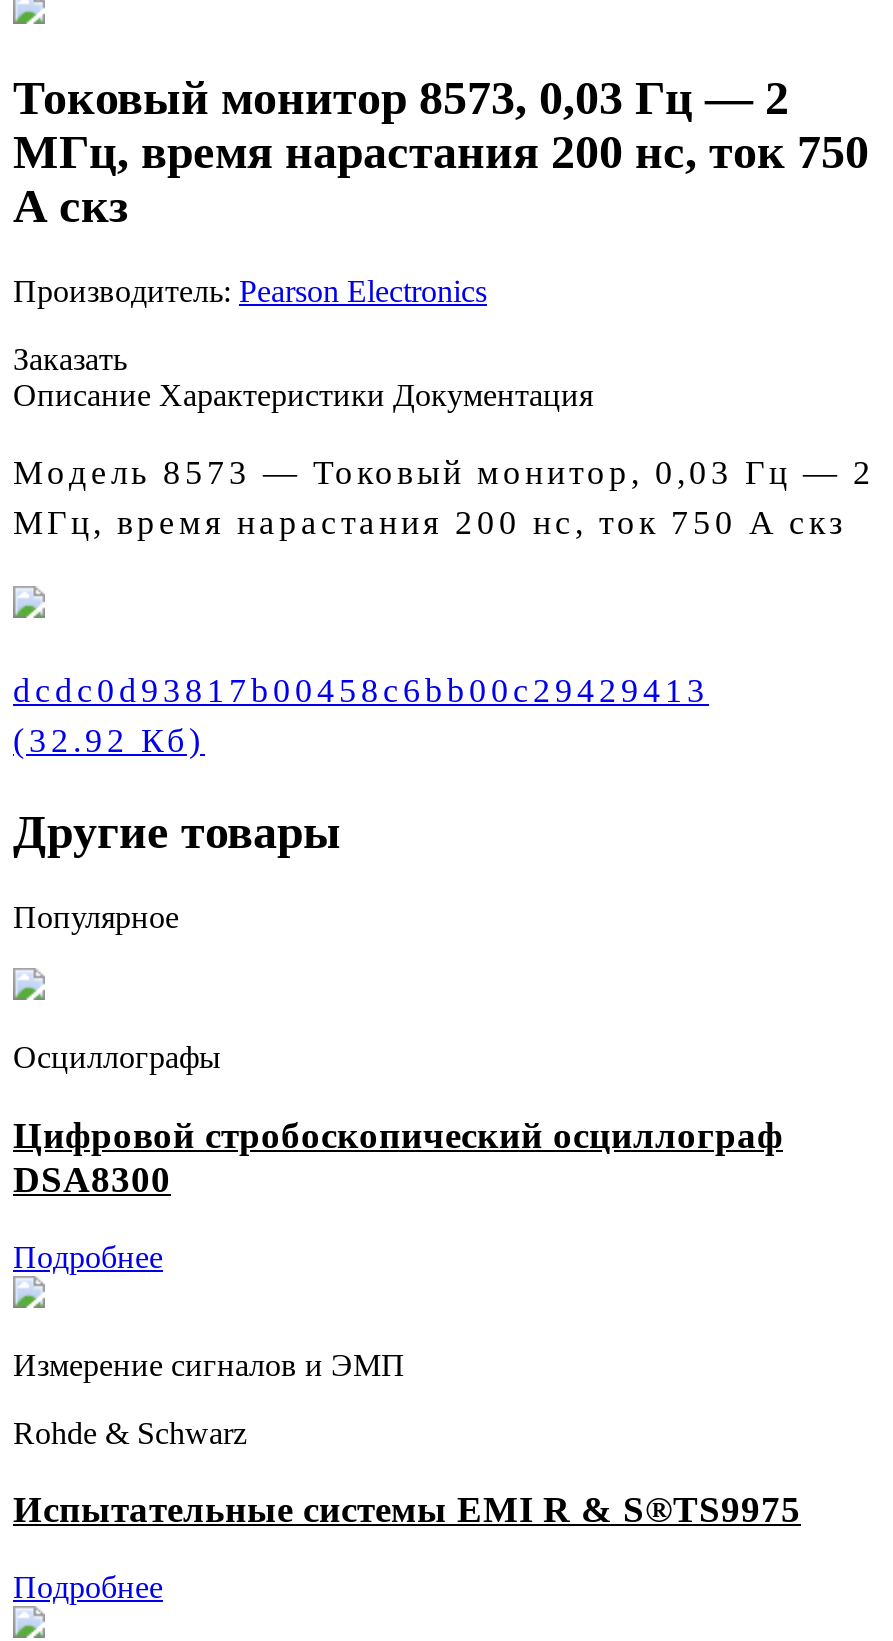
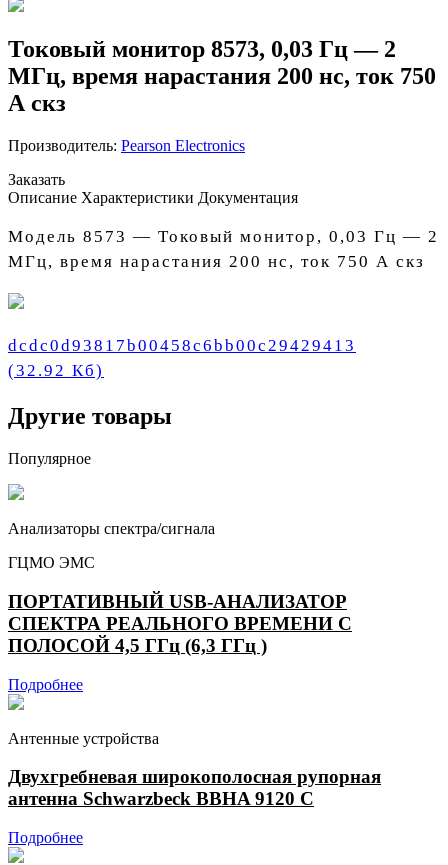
[13,1040,783,1200] Осциллографы | Цифровой стробоскопический осциллограф | DSA8300 -> [8,520,352,656] Анализаторы спектра/сигнала | ГЦМО ЭМС | ПОРТАТИВНЫЙ USB-АНАЛИЗАТОР | СПЕКТРА РЕАЛЬНОГО ВРЕМЕНИ С | ПОЛОСОЙ 4,5 ГГц (6,3 ГГц )
[13,1347,801,1530] Измерение сигналов и ЭМП | Rohde & Schwarz | Испытательные системы EMI R & S®TS9975 -> [8,729,381,809] Антенные устройства | Двухгребневая широкополосная рупорная | антенна Schwarzbeck BBHA 9120 C

